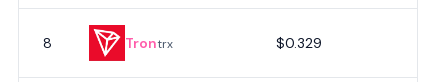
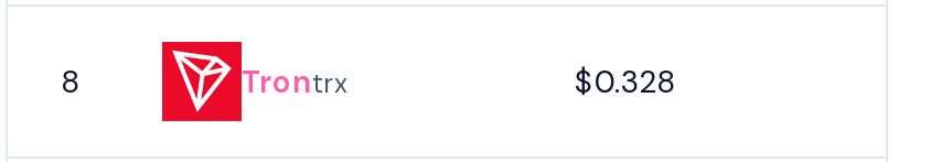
[276,34,322,52] $0.329 -> [575,62,676,101] $0.328

